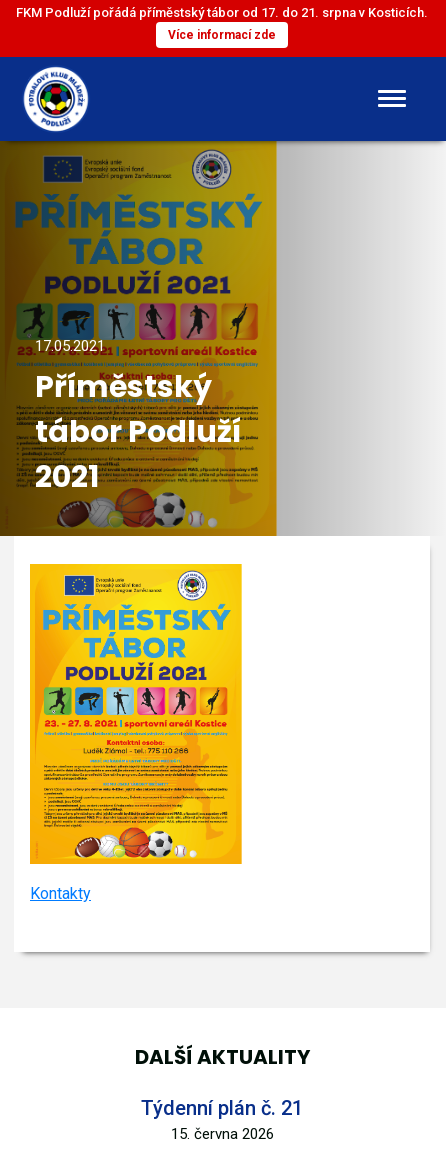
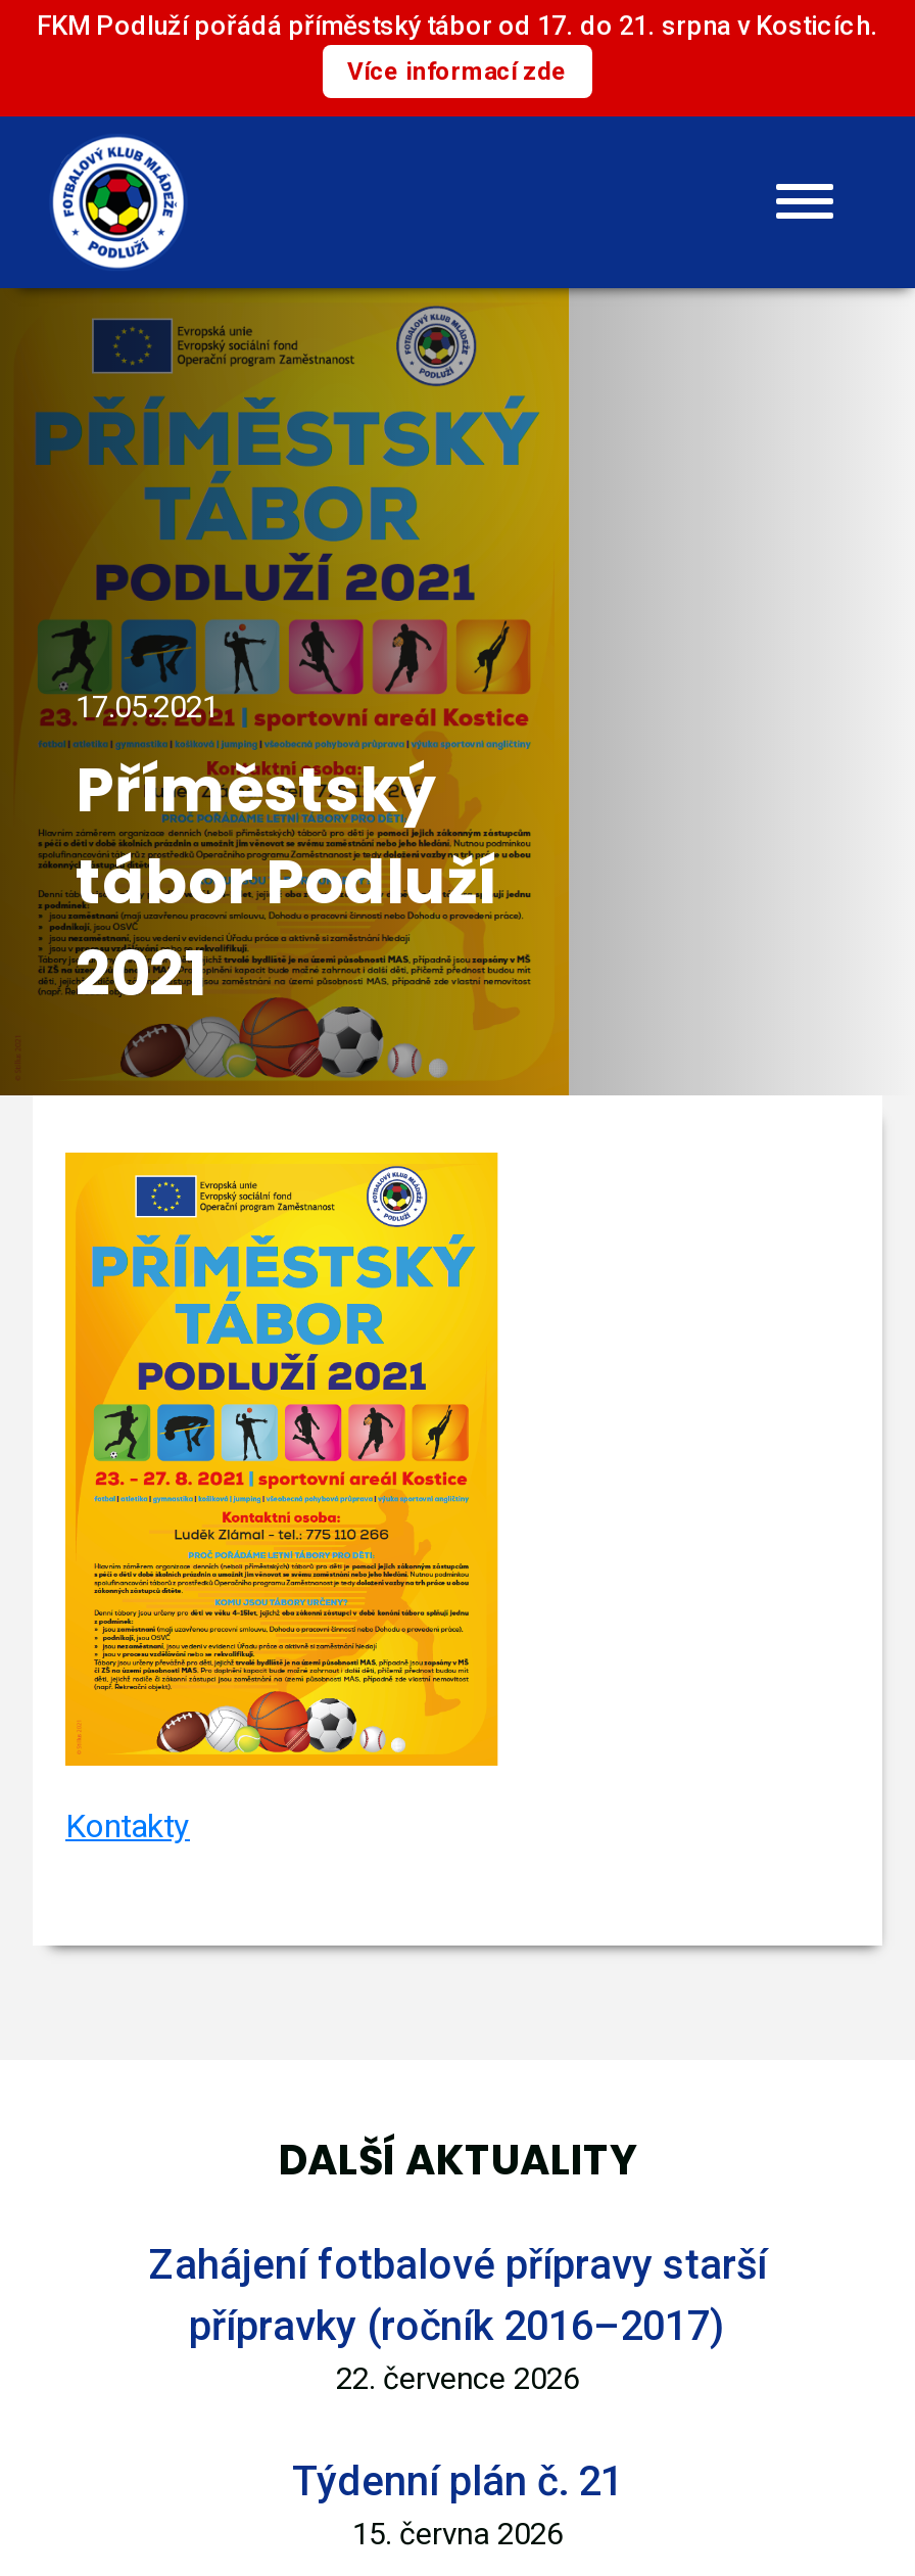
none -> [148,2239,767,2396] Zahájení fotbalové přípravy starší | přípravky (ročník 2016–2017) | 22. července 2026

